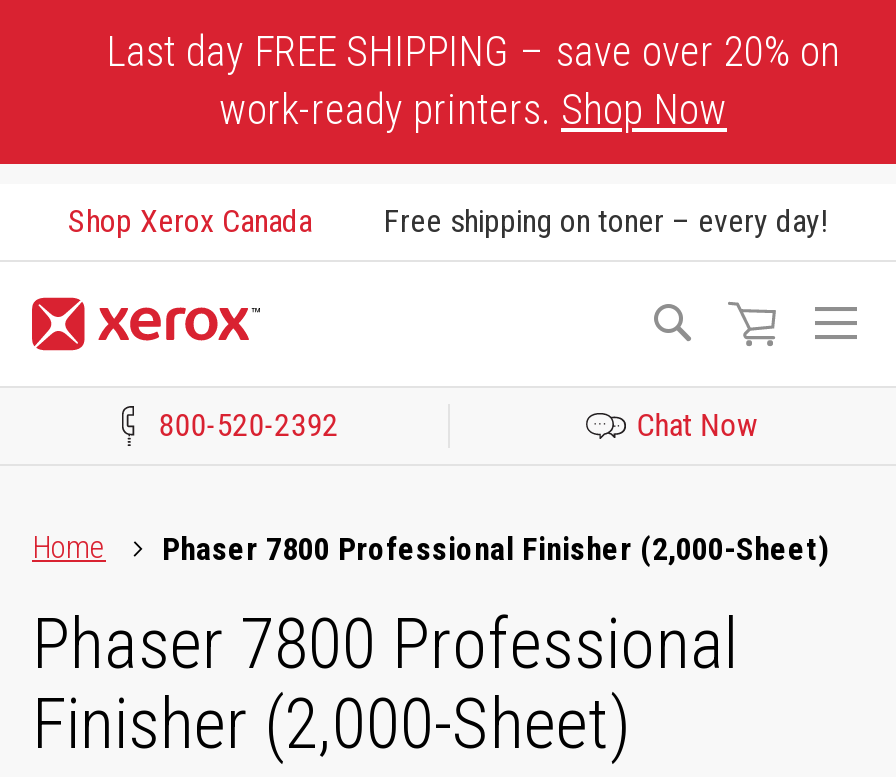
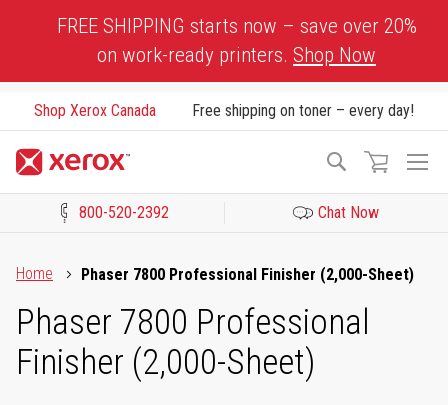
[106,28,840,134] Last day FREE SHIPPING – save over 20% on | work-ready printers. Shop Now -> [56,14,416,67] FREE SHIPPING starts now – save over 20% | on work-ready printers. Shop Now

